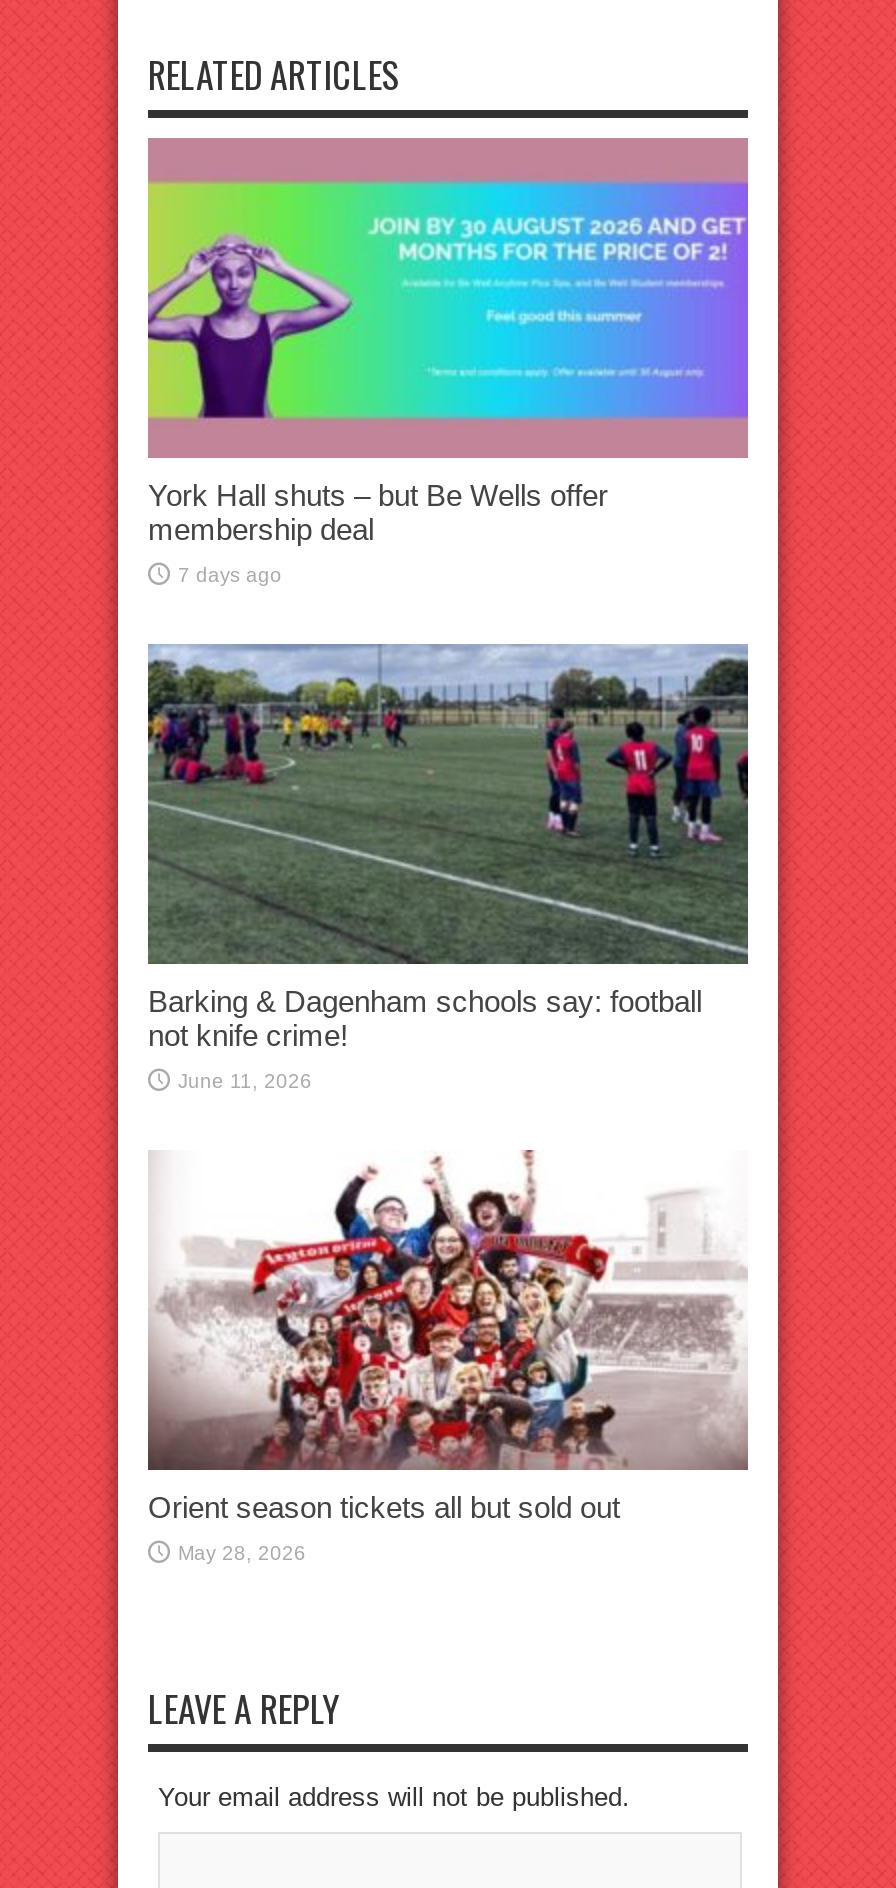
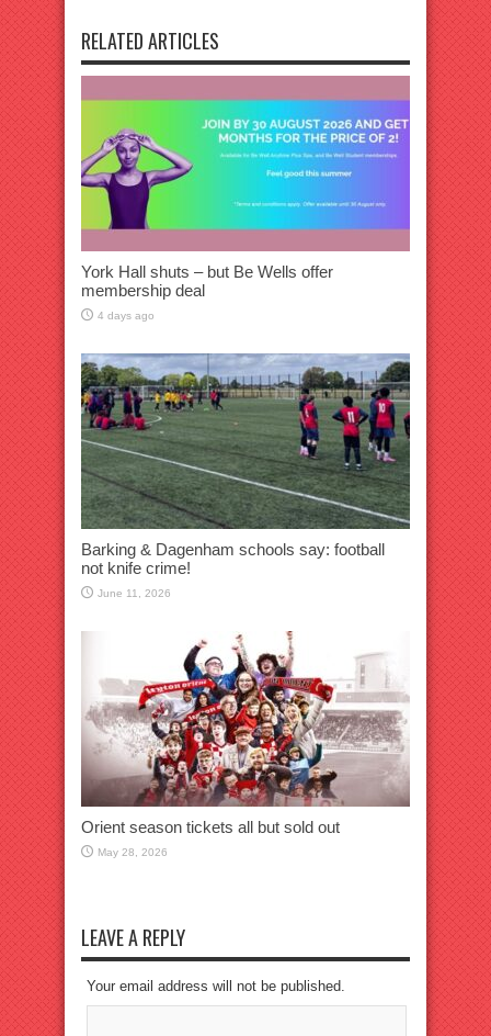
[178,564,282,586] 7 days ago -> [98,309,155,322] 4 days ago

